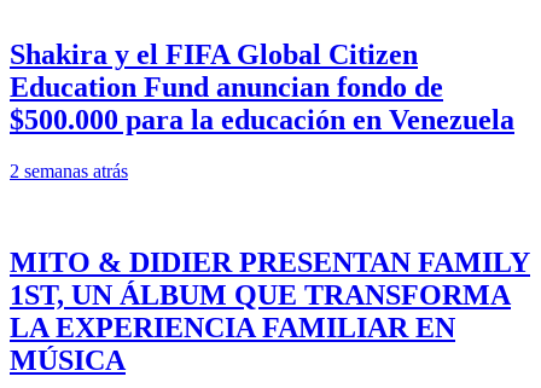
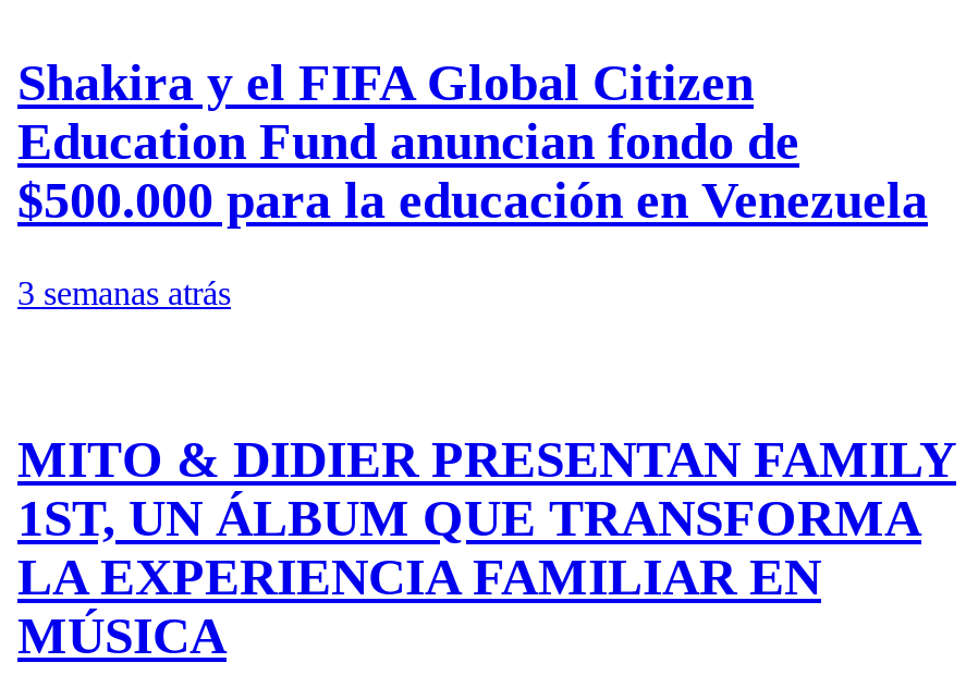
[10,160,128,181] 2 semanas atrás -> [17,275,231,312] 3 semanas atrás

